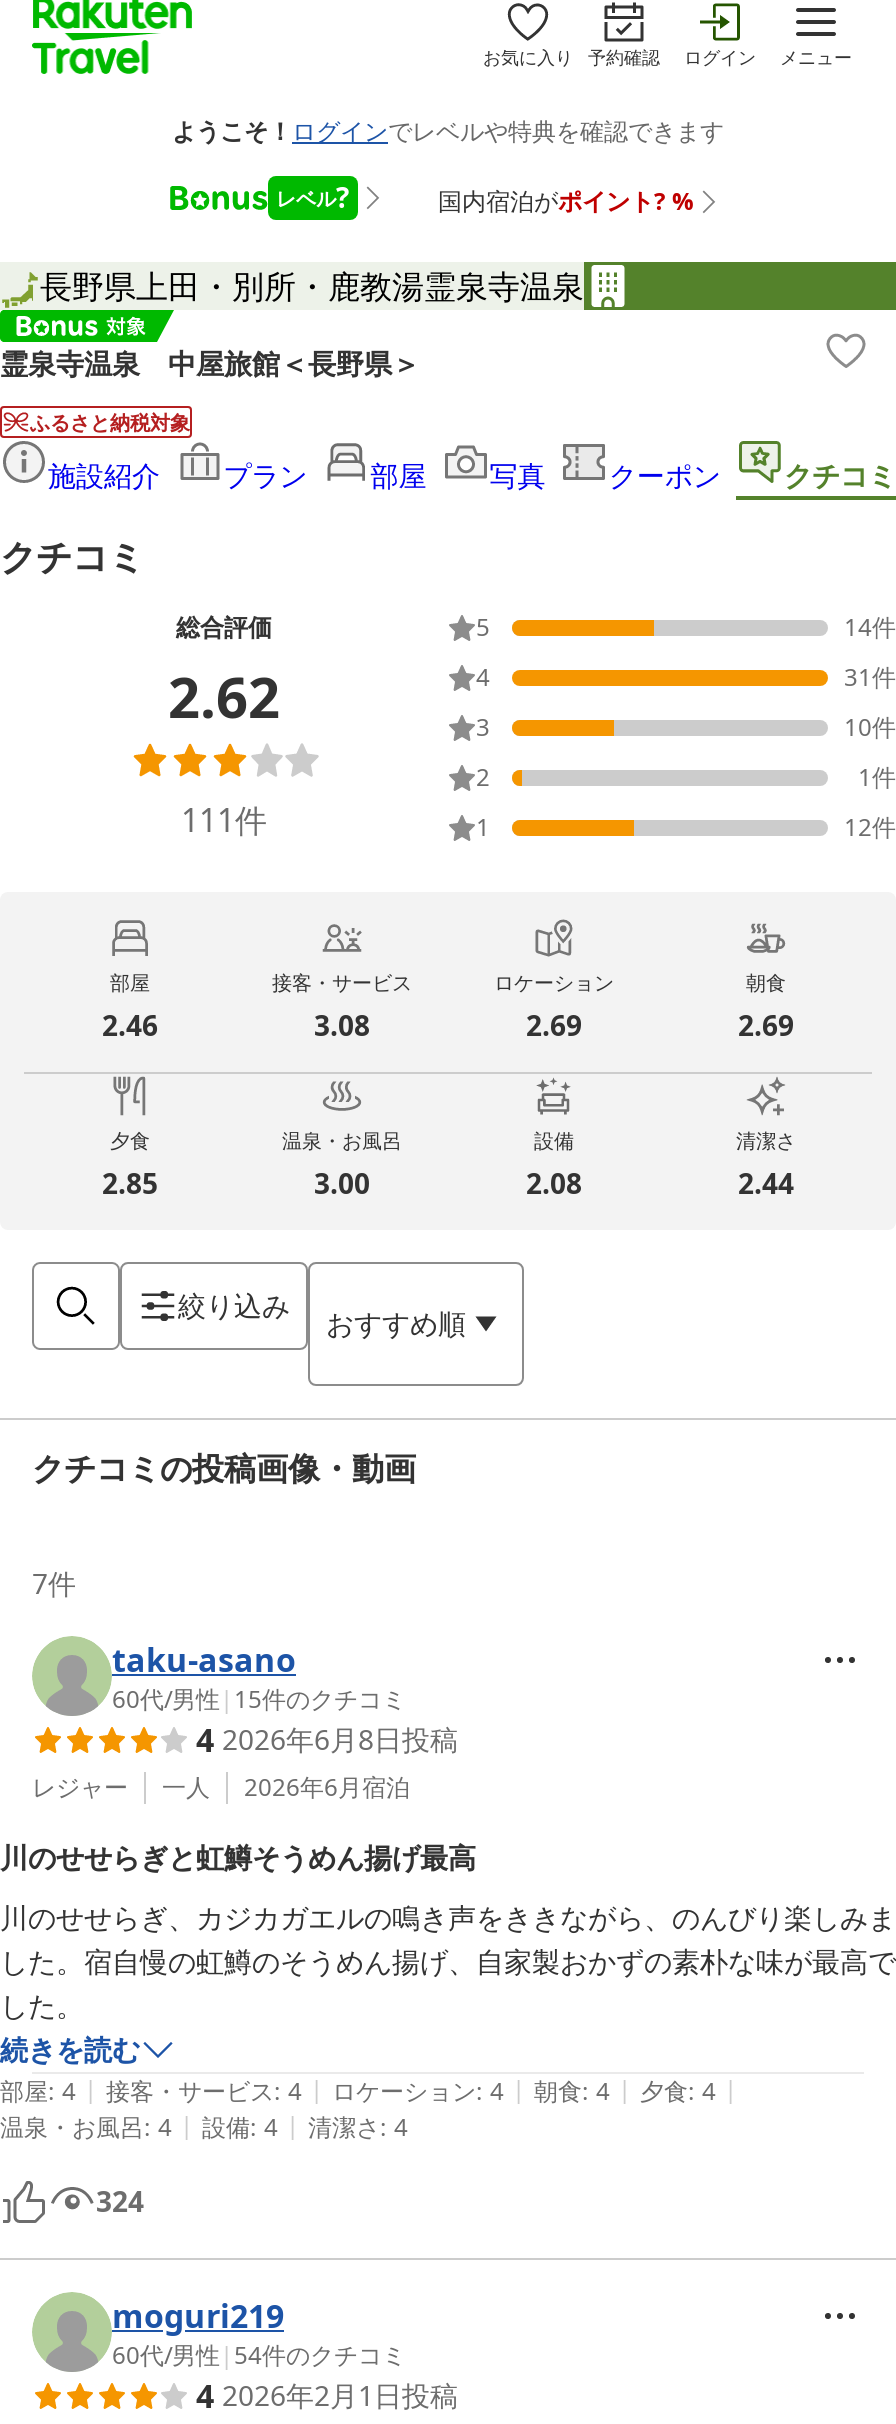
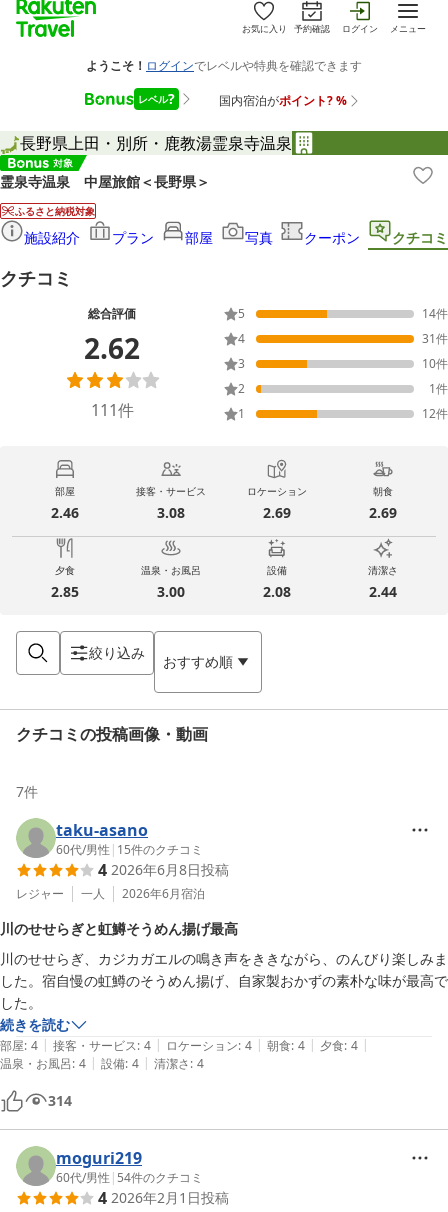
[96,2182,144,2220] 324 -> [48,1091,72,1110] 314

